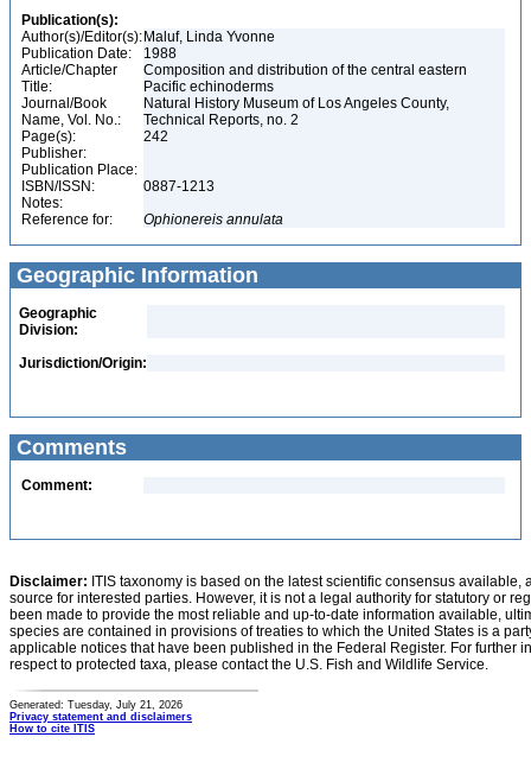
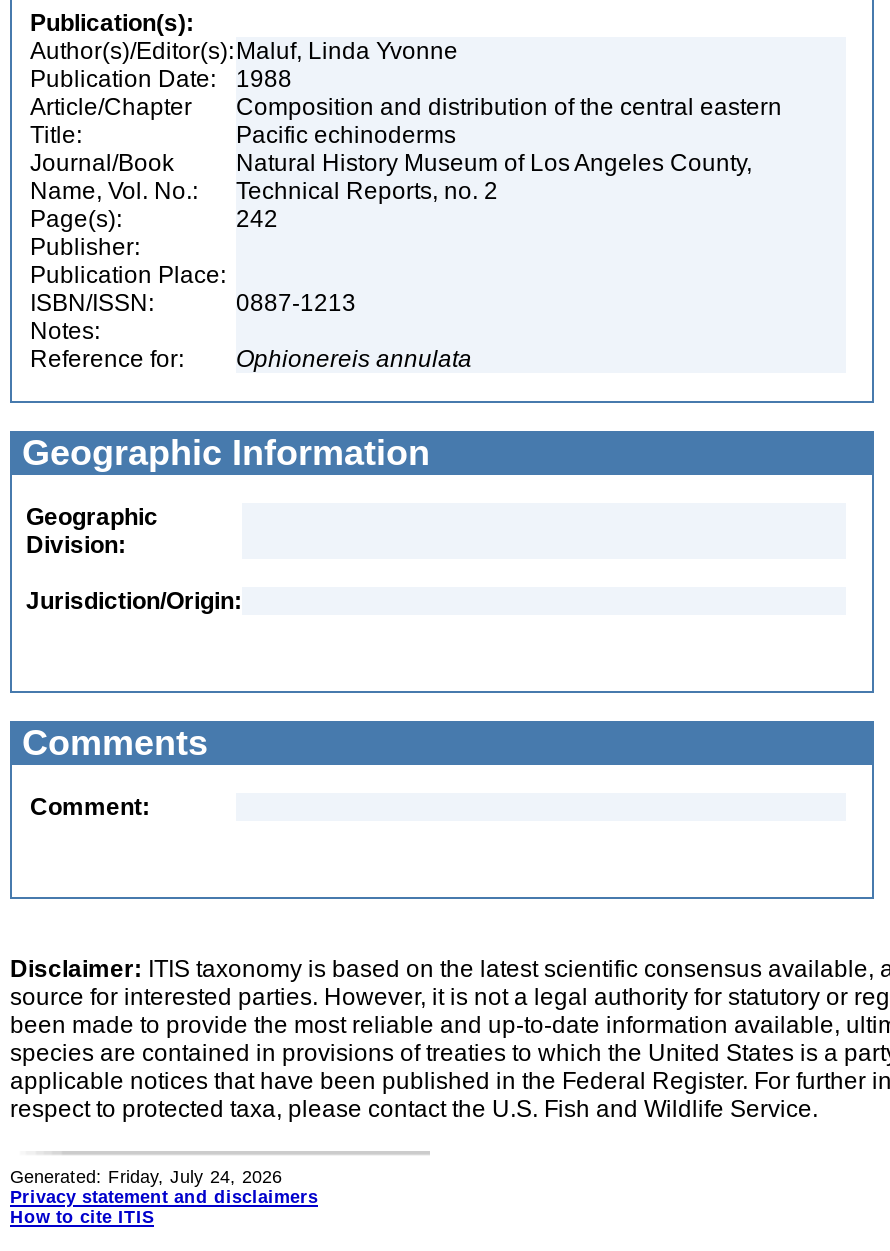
[9,699,183,711] Generated: Tuesday, July 21, 2026 -> [10,1167,282,1187] Generated: Friday, July 24, 2026

